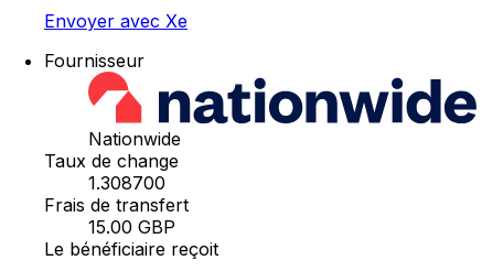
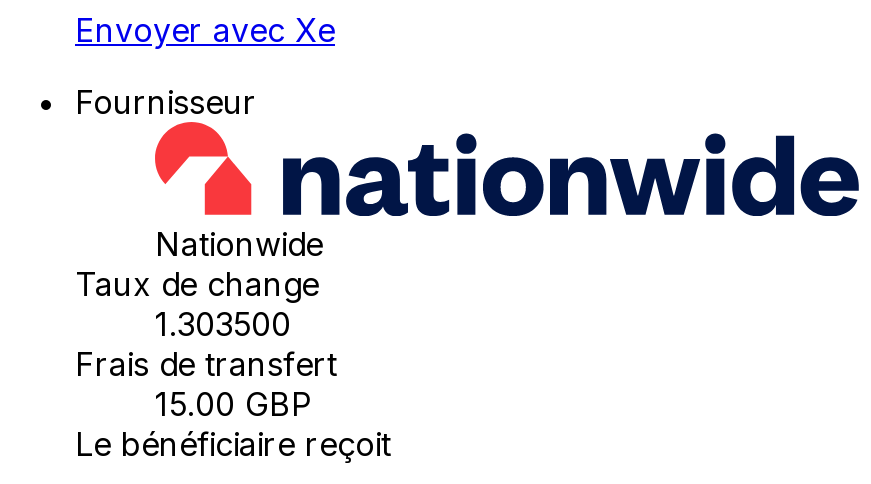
[88,172,165,194] 1.308700 -> [155,303,291,343] 1.303500

